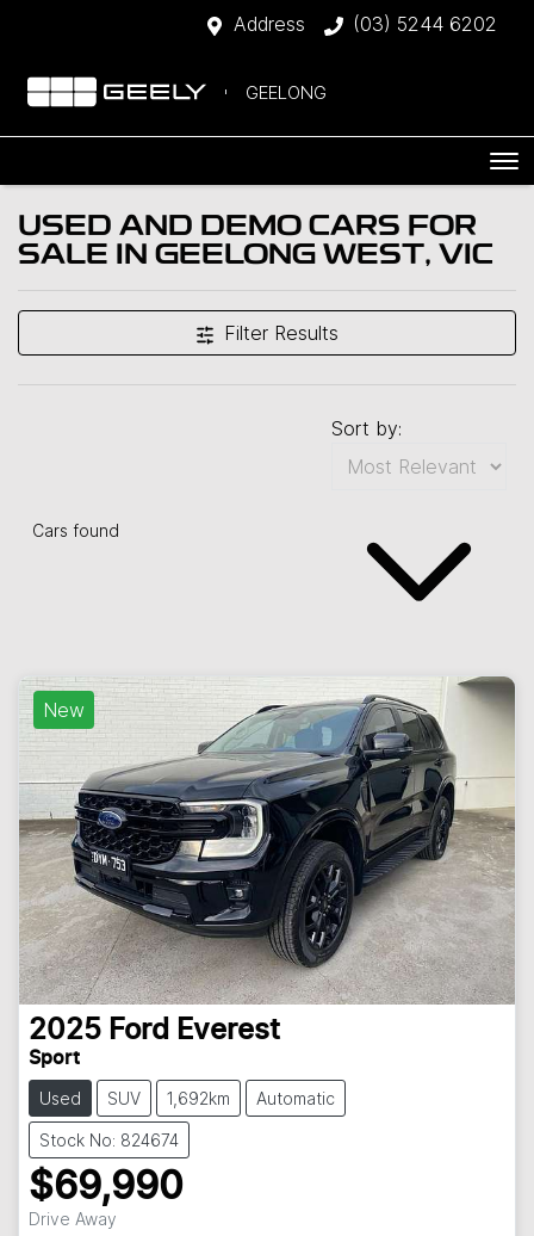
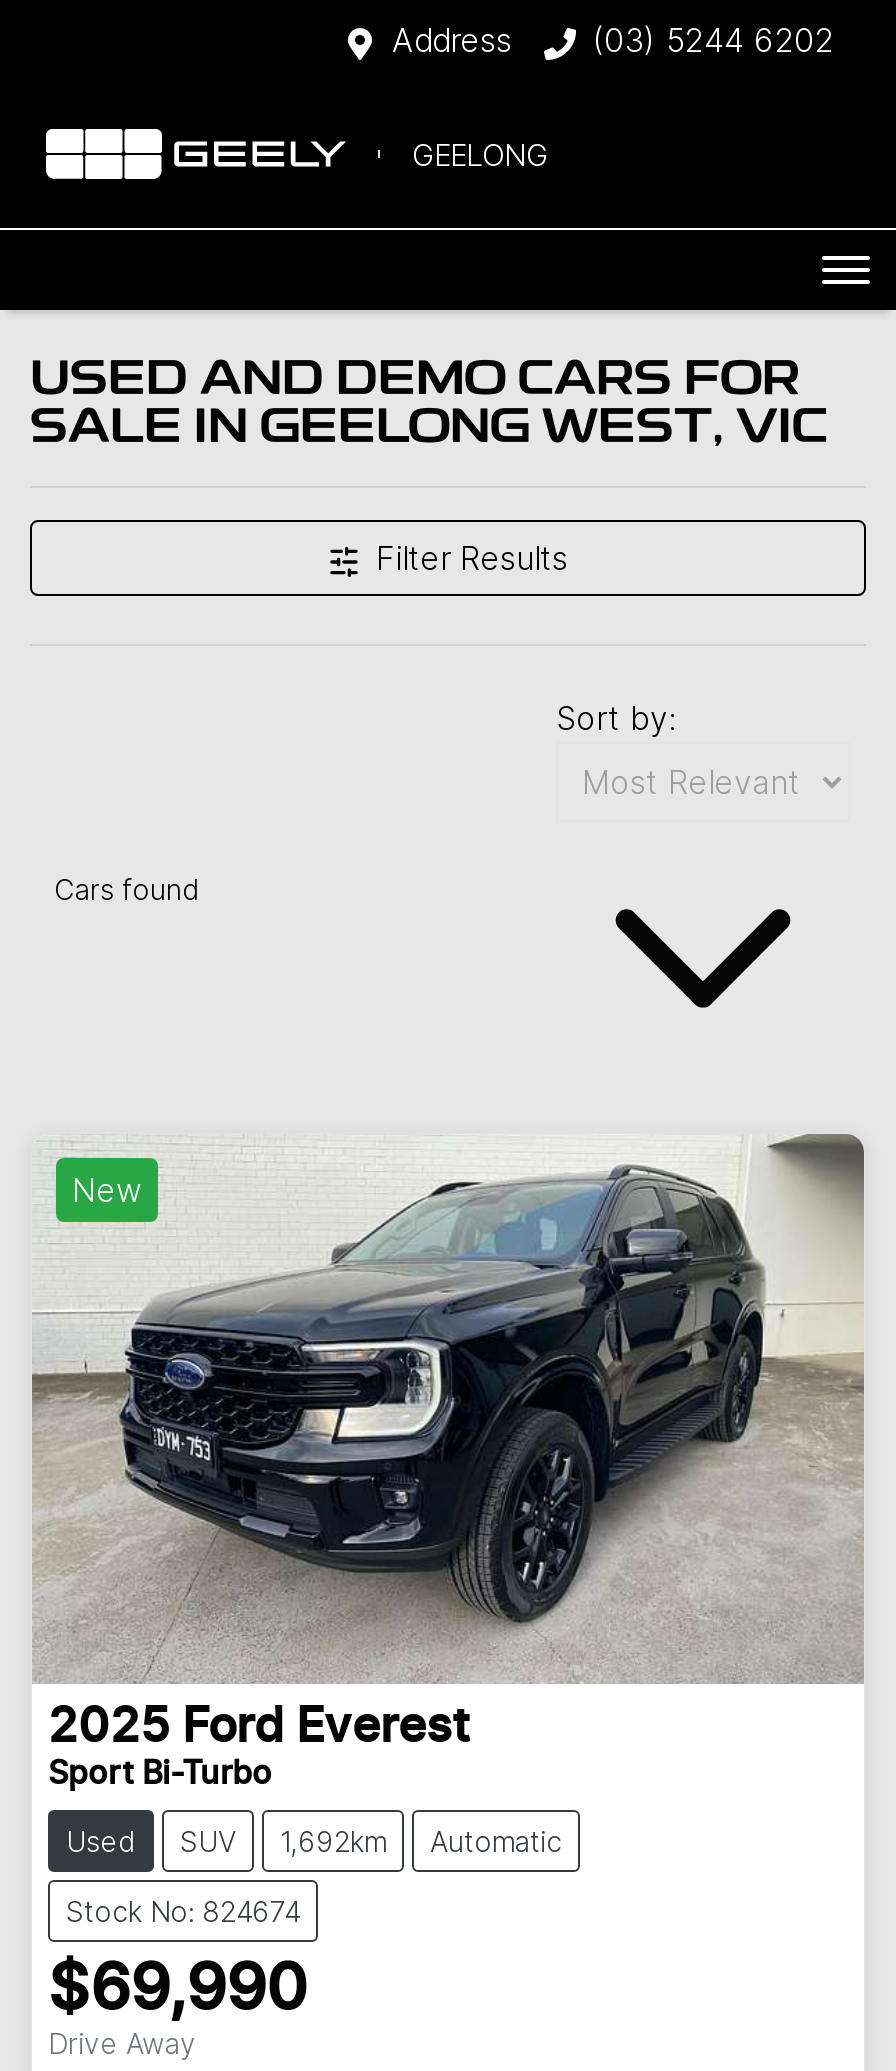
[29,1048,80,1067] Sport -> [48,1757,272,1789] Sport Bi-Turbo

